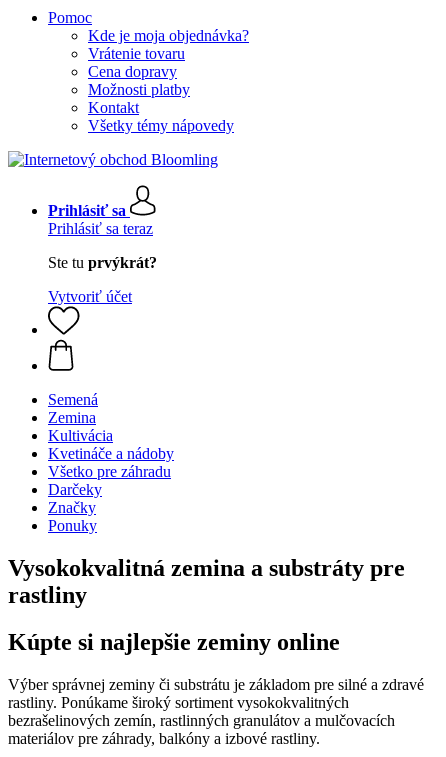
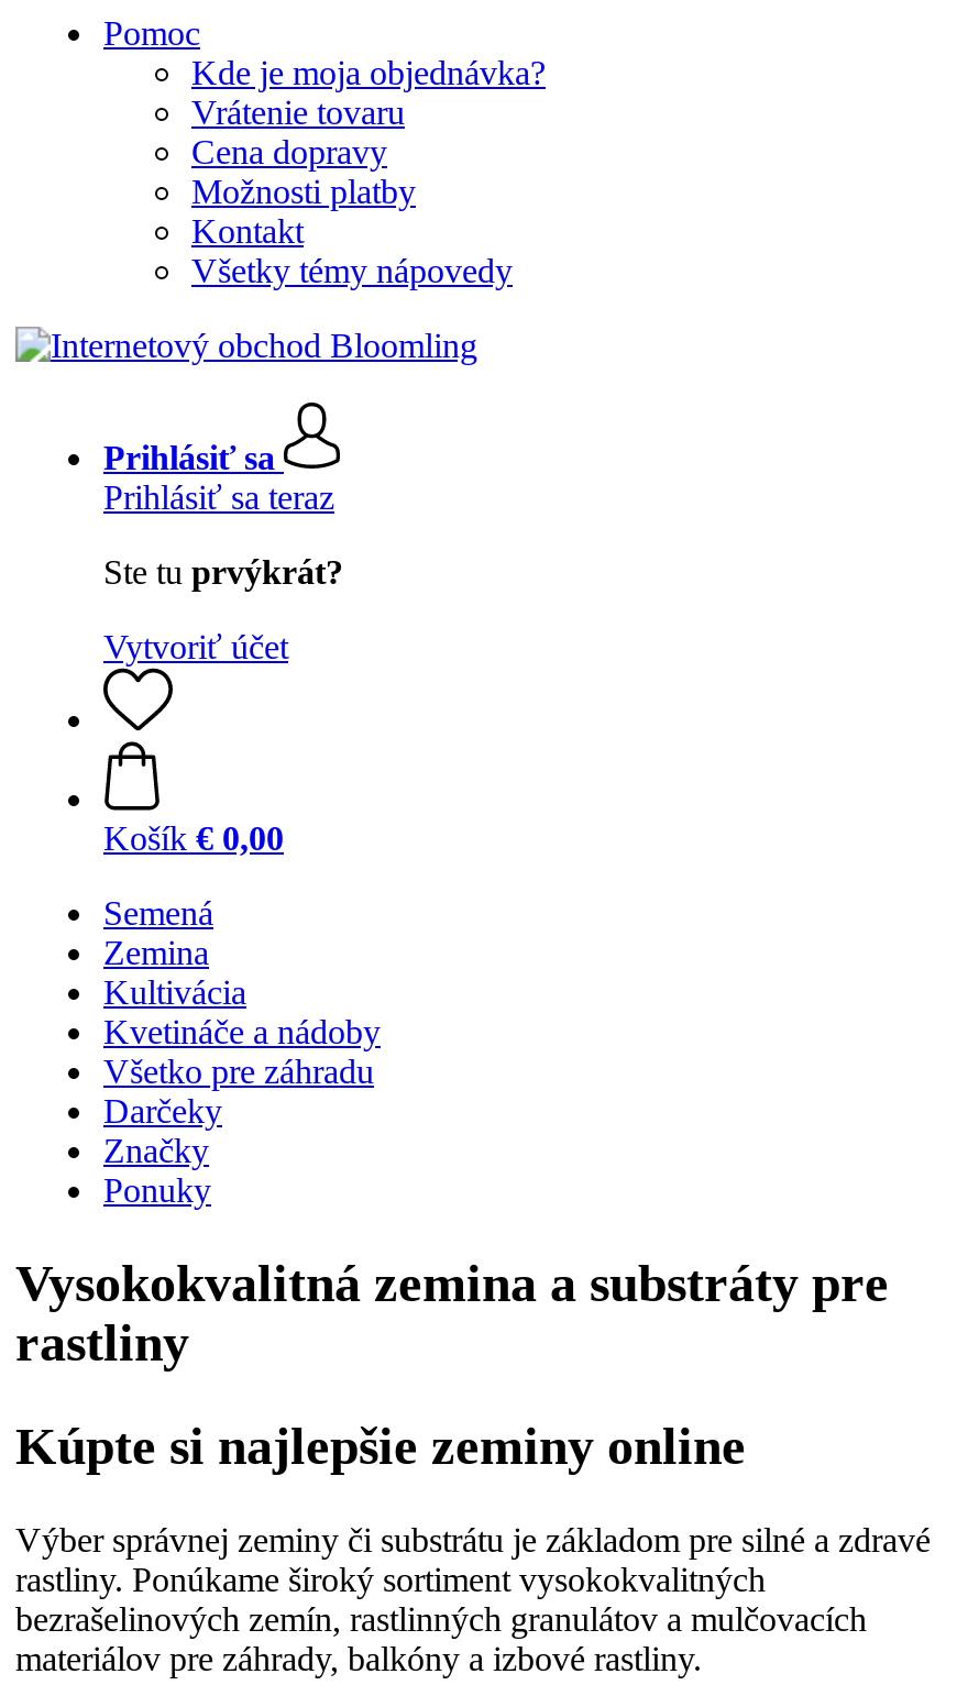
none -> [103,819,284,857] Košík € 0,00

